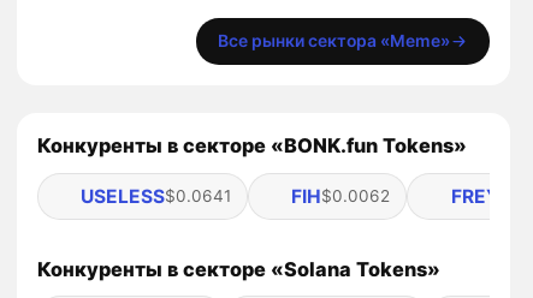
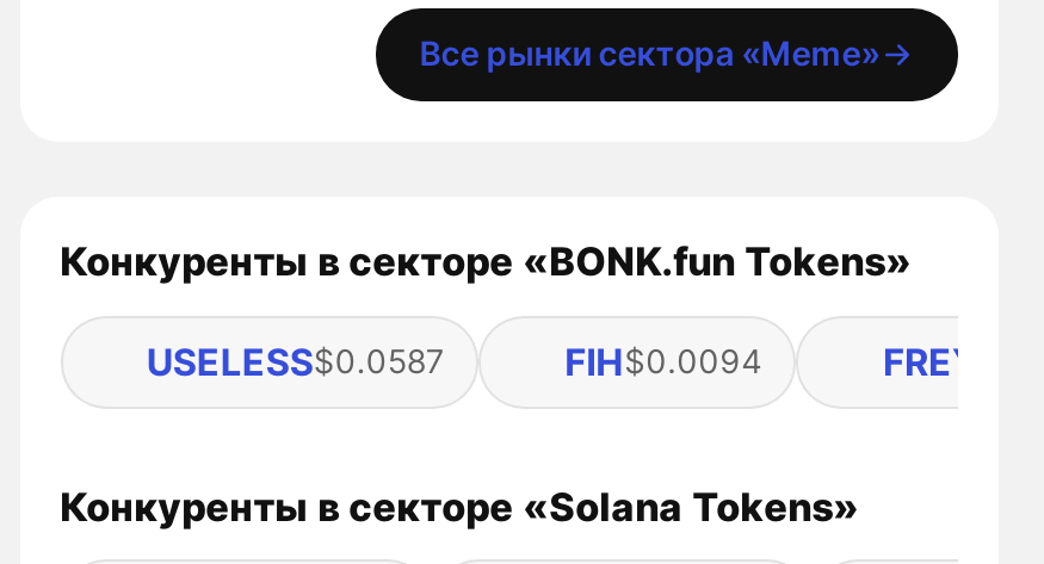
[80,185,231,208] USELESS$0.0641 -> [146,339,445,385] USELESS$0.0587
[291,185,390,208] FIH$0.0062 -> [565,339,763,385] FIH$0.0094

